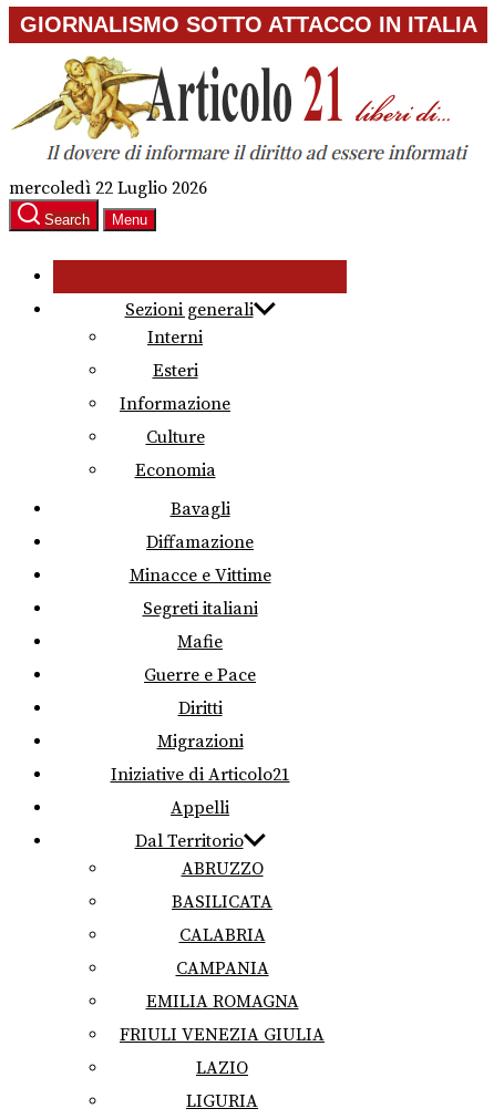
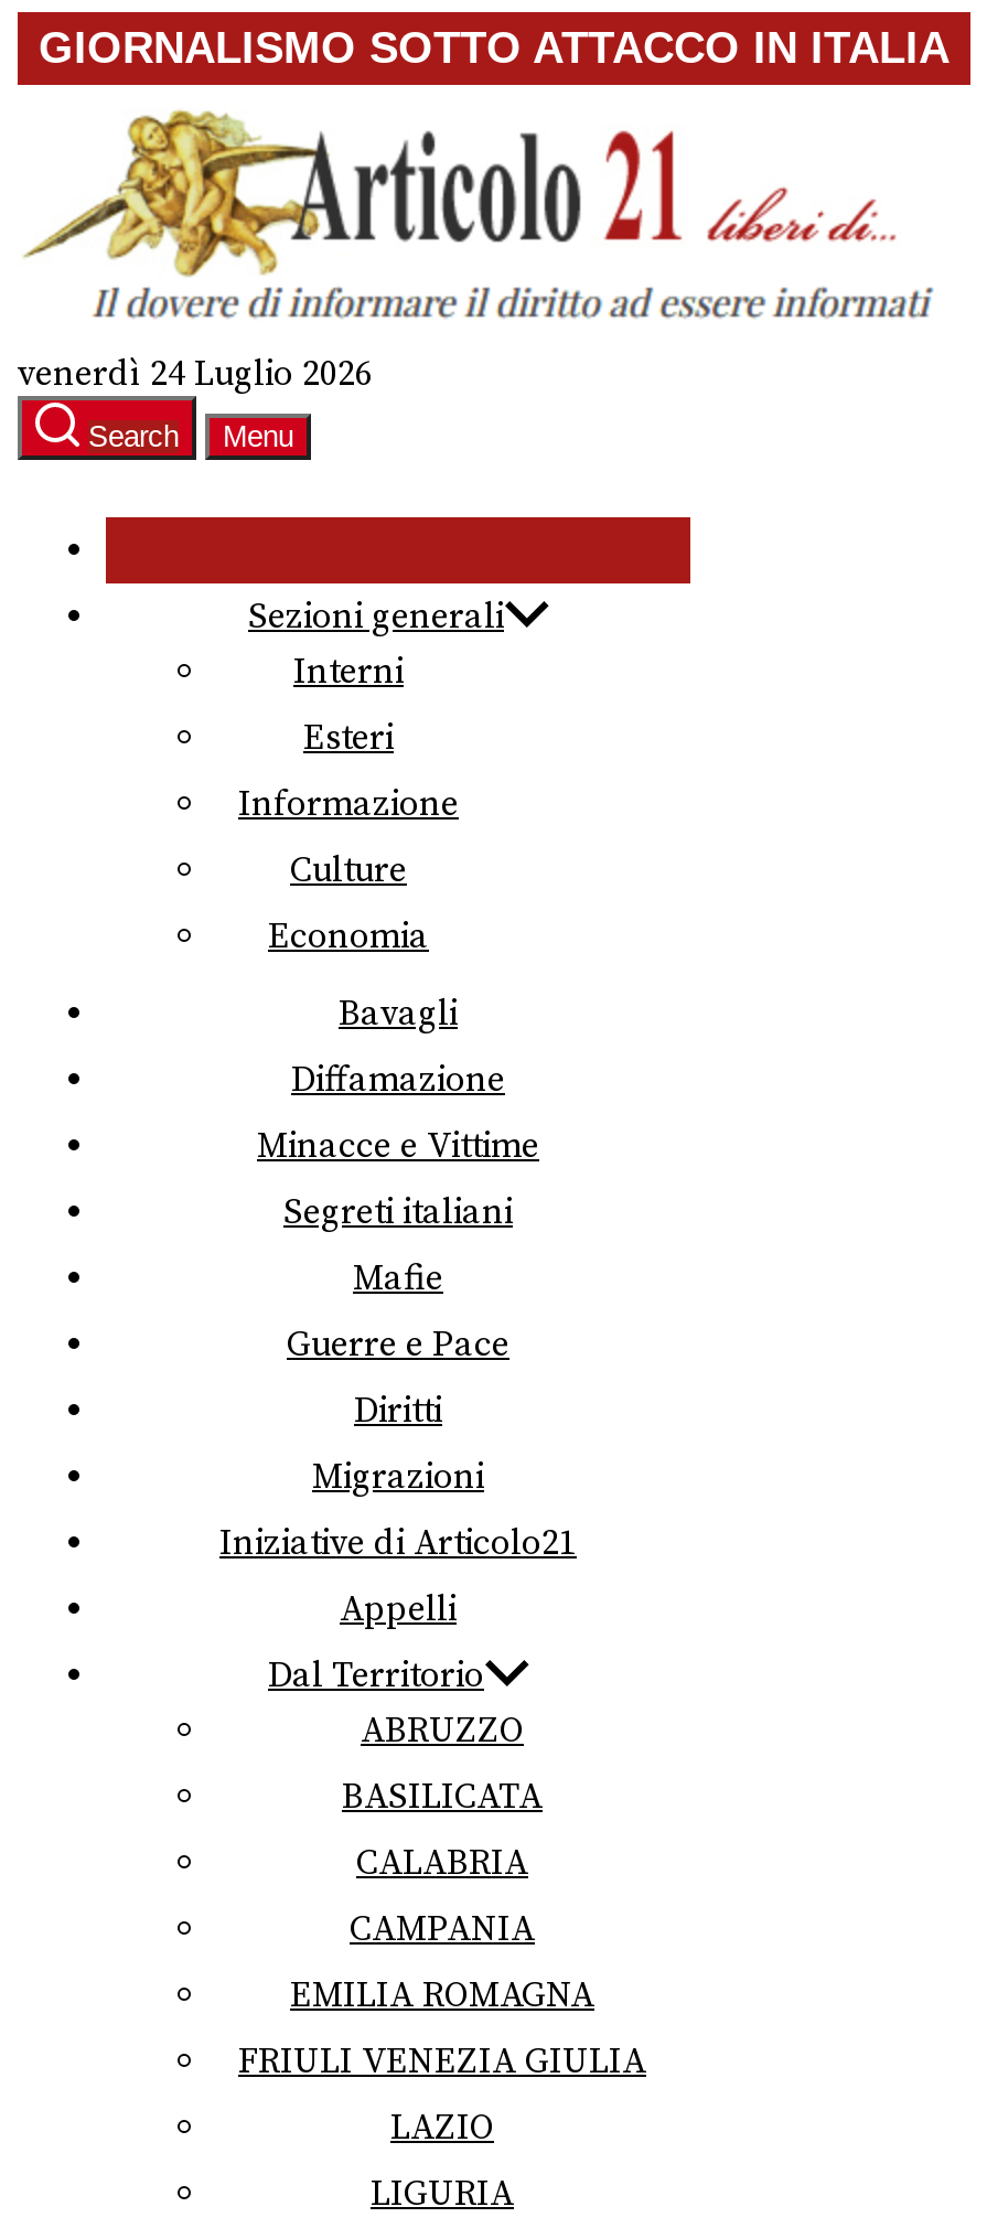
[9,177,207,199] mercoledì 22 Luglio 2026 -> [18,352,373,396] venerdì 24 Luglio 2026

